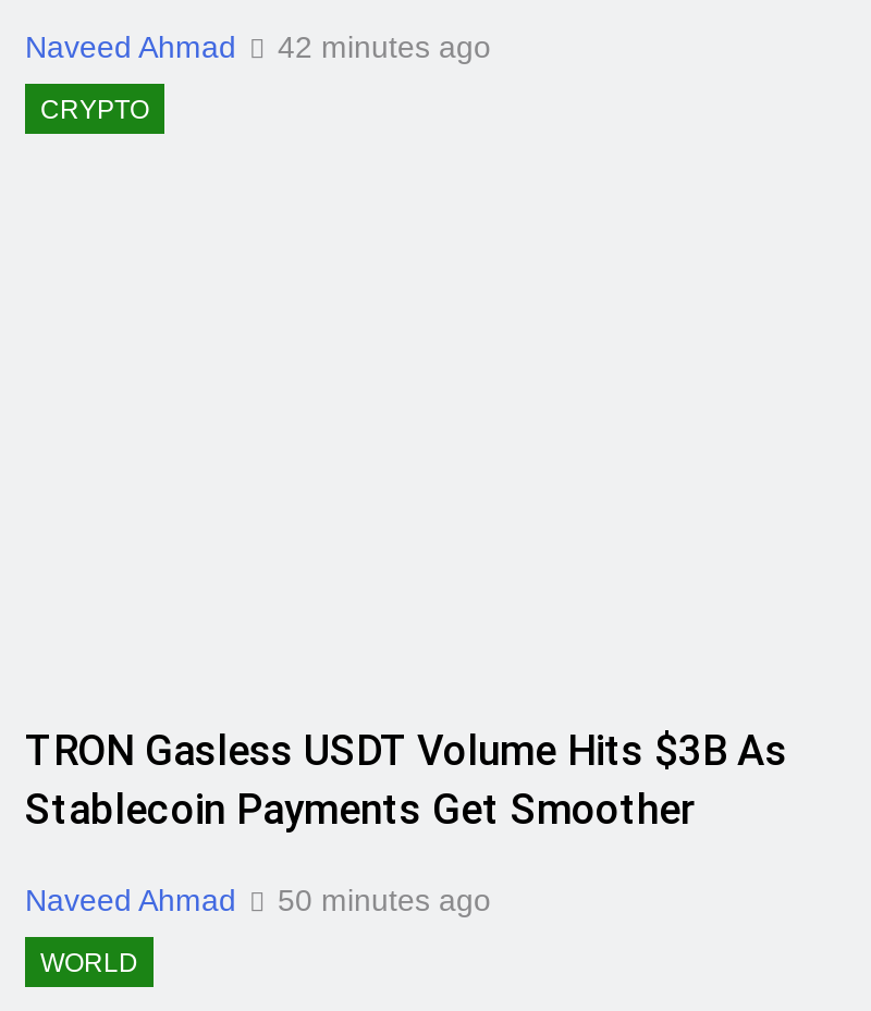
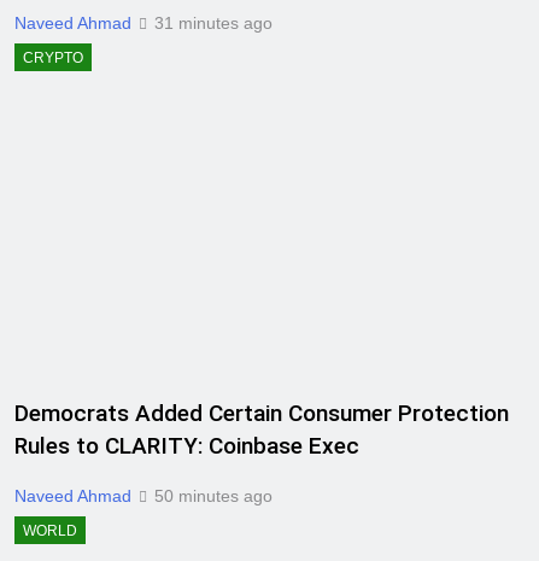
[25,29,491,64] Naveed Ahmad 42 minutes ago -> [14,13,273,32] Naveed Ahmad 31 minutes ago
[25,726,787,835] TRON Gasless USDT Volume Hits $3B As | Stablecoin Payments Get Smoother -> [14,399,509,460] Democrats Added Certain Consumer Protection | Rules to CLARITY: Coinbase Exec

